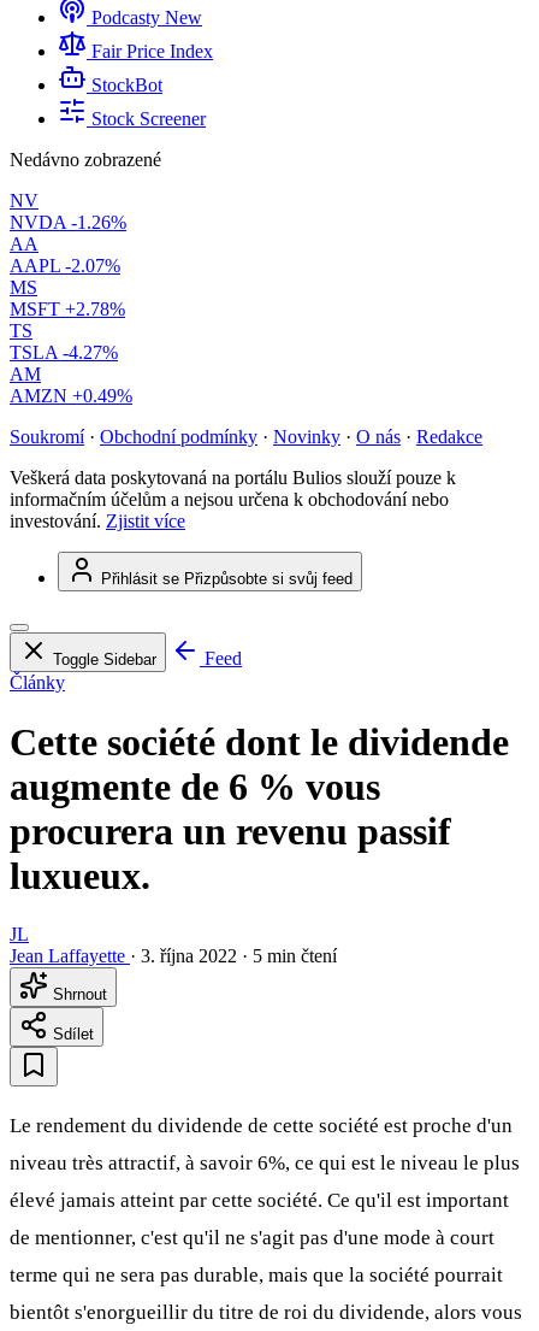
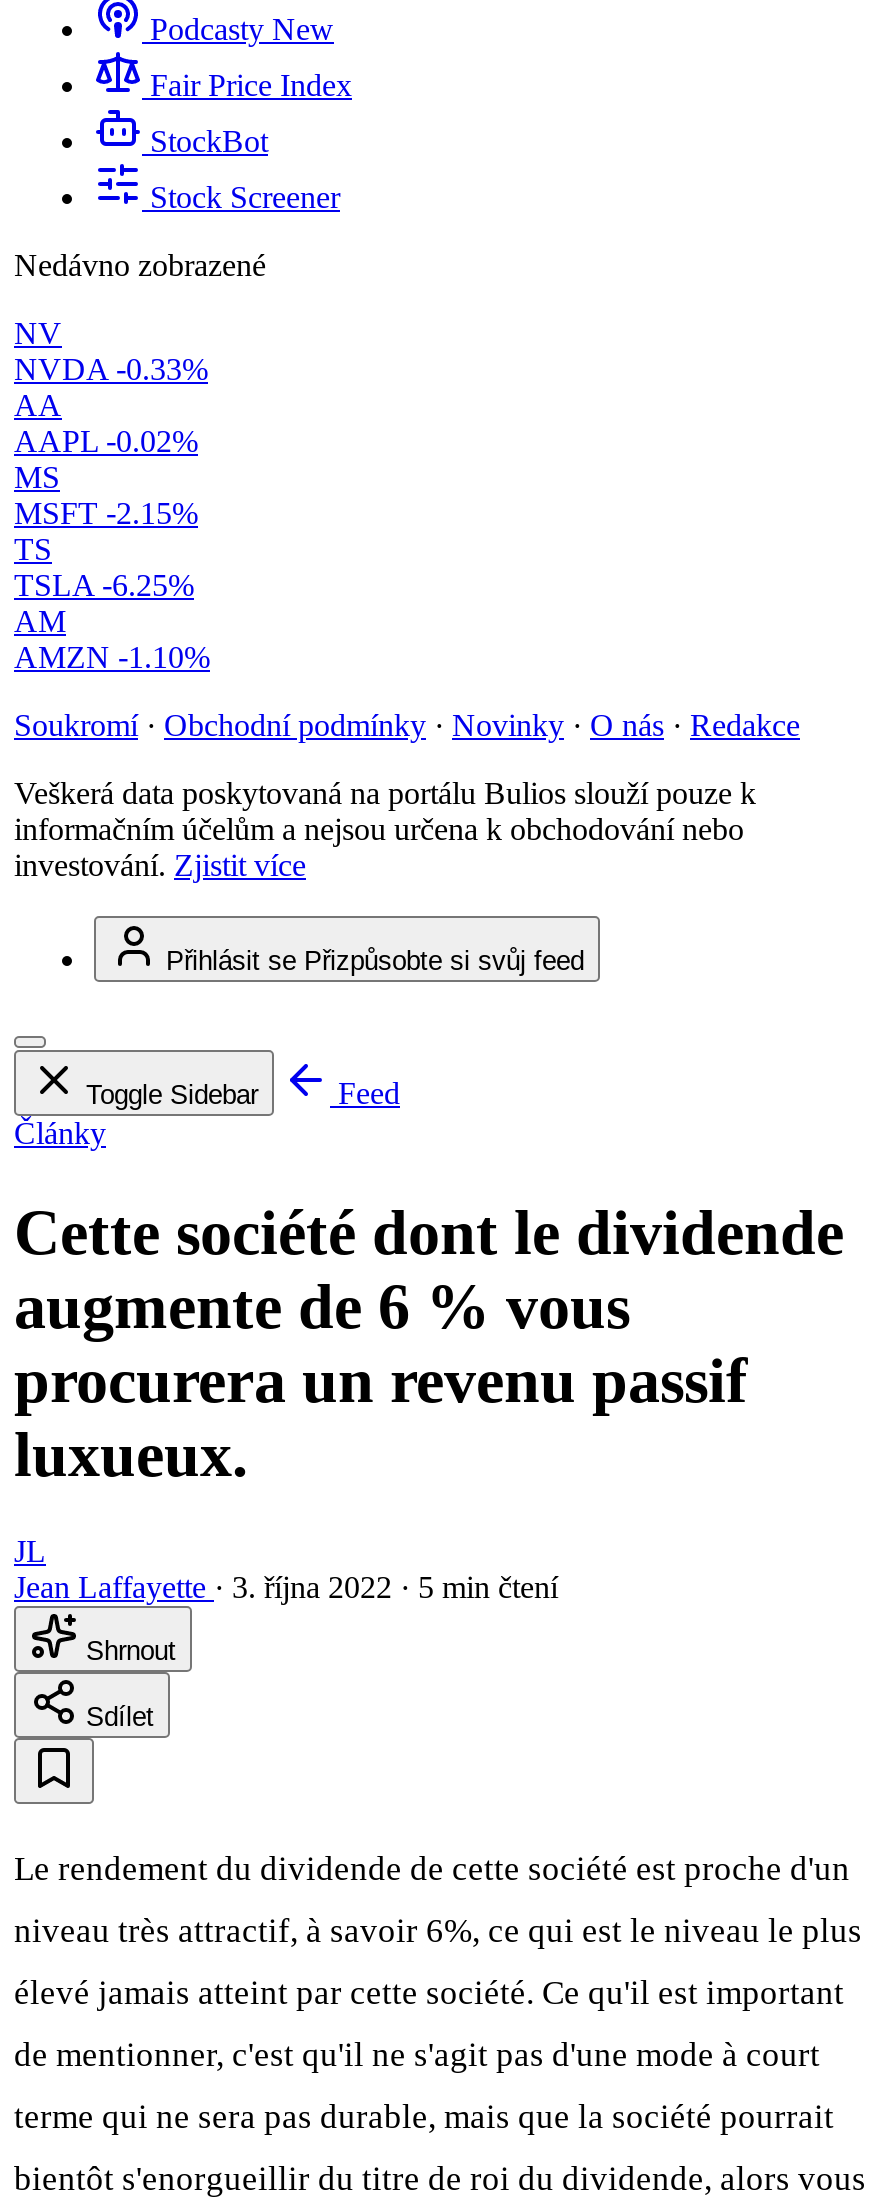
[10,212,126,233] NVDA -1.26% -> [14,352,208,386] NVDA -0.33%
[10,255,120,276] AAPL -2.07% -> [14,424,198,458] AAPL -0.02%
[10,299,125,319] MSFT +2.78% -> [14,496,198,530] MSFT -2.15%
[10,342,118,363] TSLA -4.27% -> [14,568,194,602] TSLA -6.25%
[10,386,132,406] AMZN +0.49% -> [14,640,210,674] AMZN -1.10%

